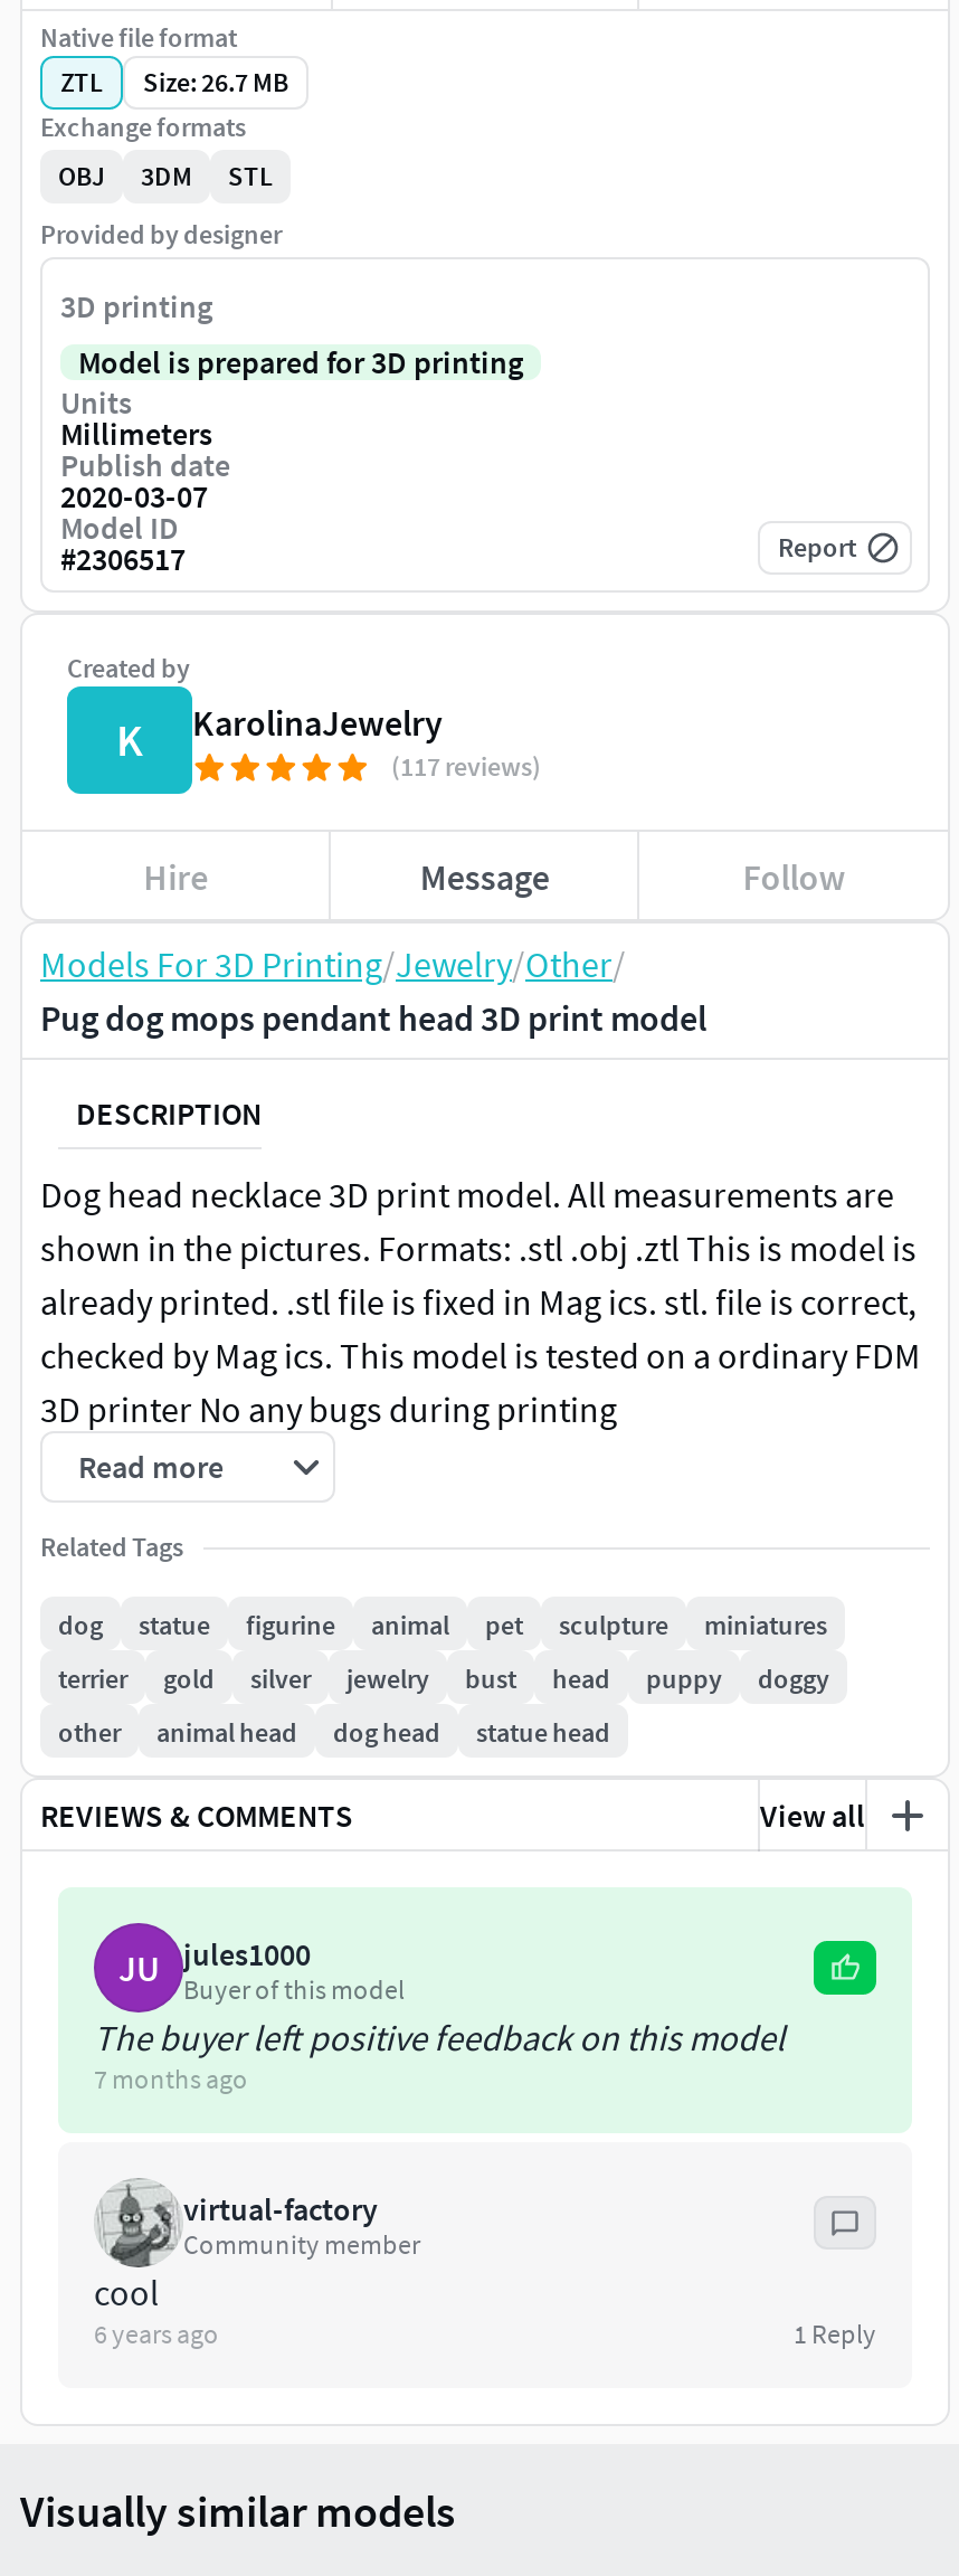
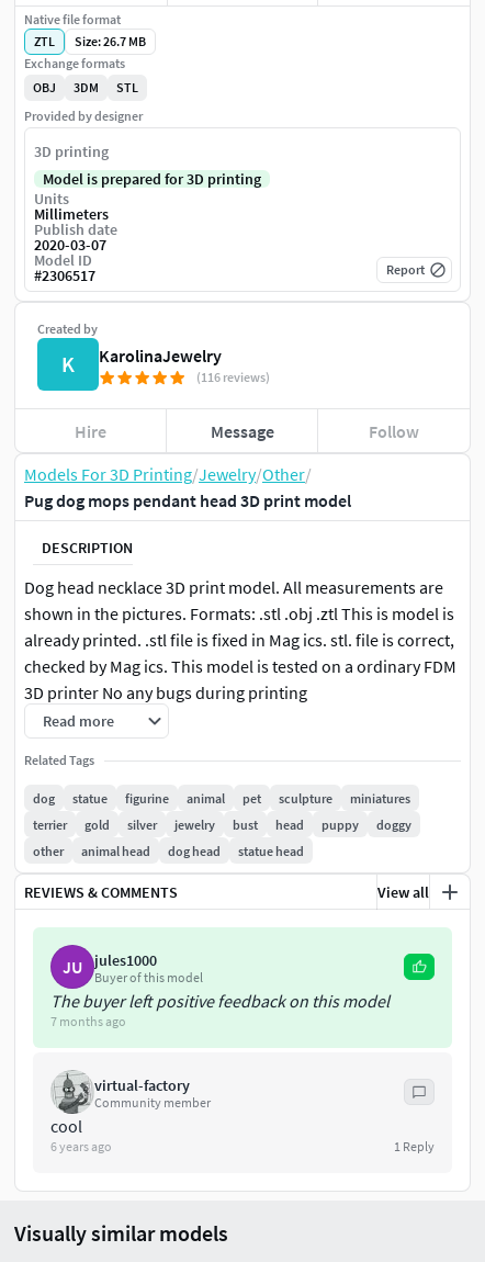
[391,750,541,783] (117 reviews) -> [196,369,270,385] (116 reviews)

